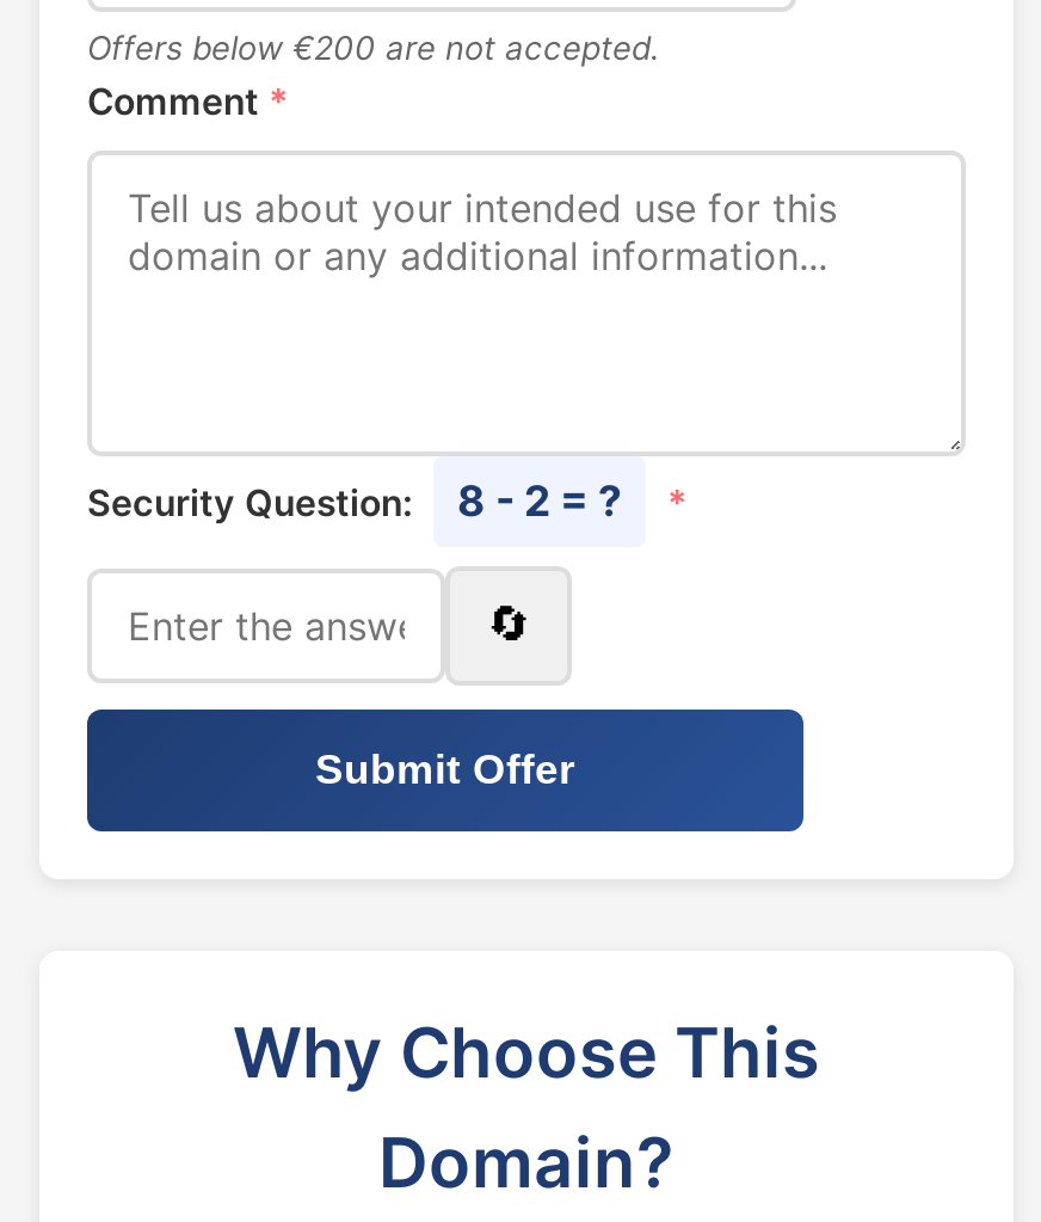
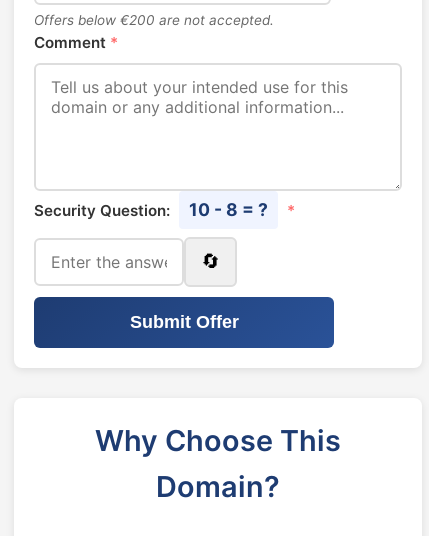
[457,475,622,526] 8 - 2 = ? -> [189,199,268,220] 10 - 8 = ?

